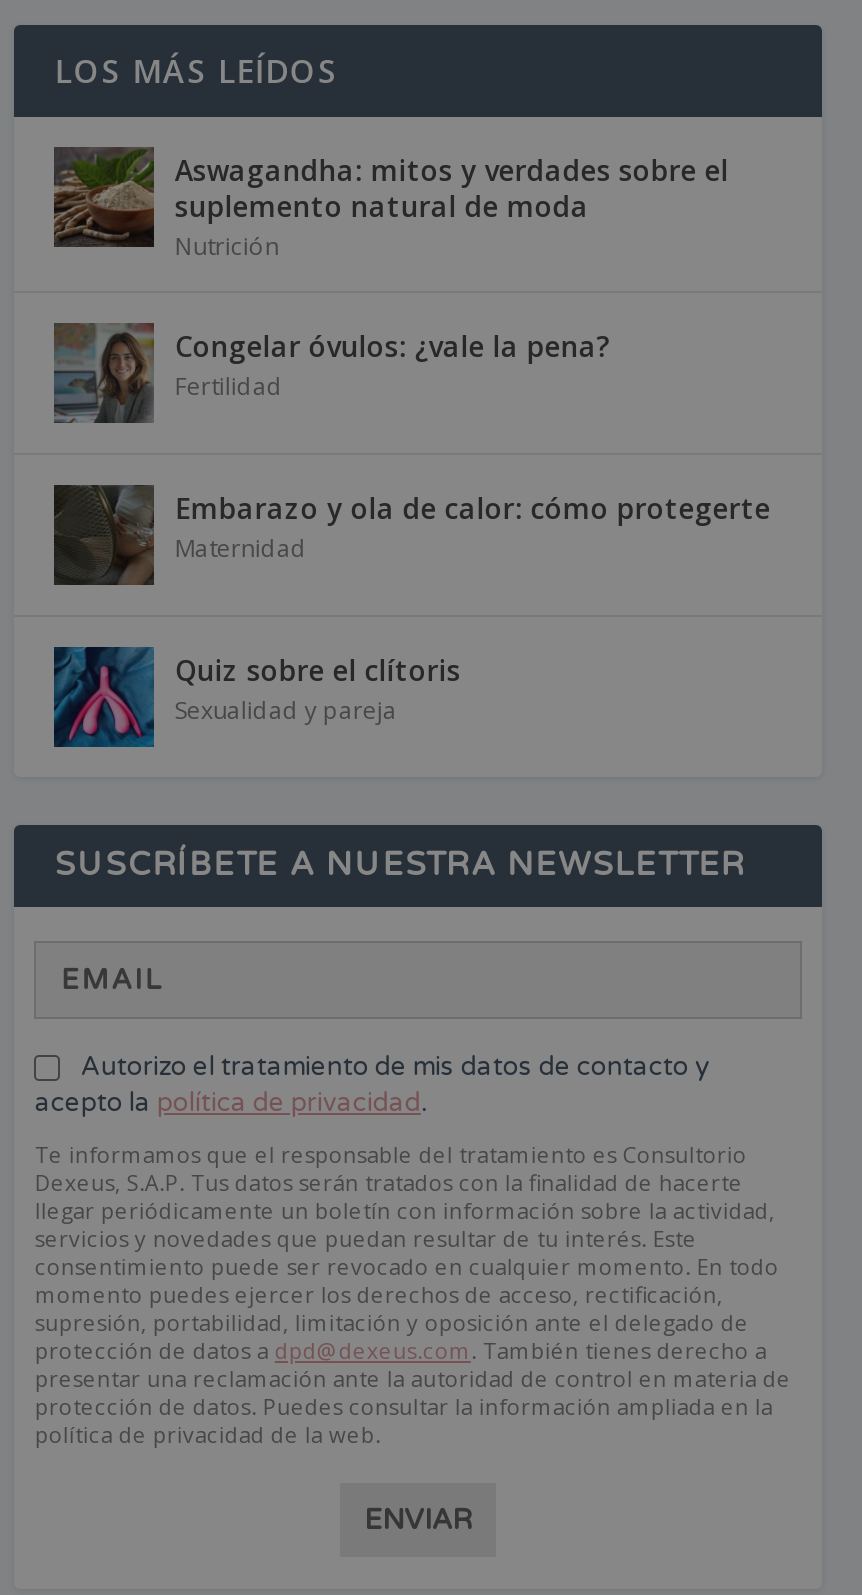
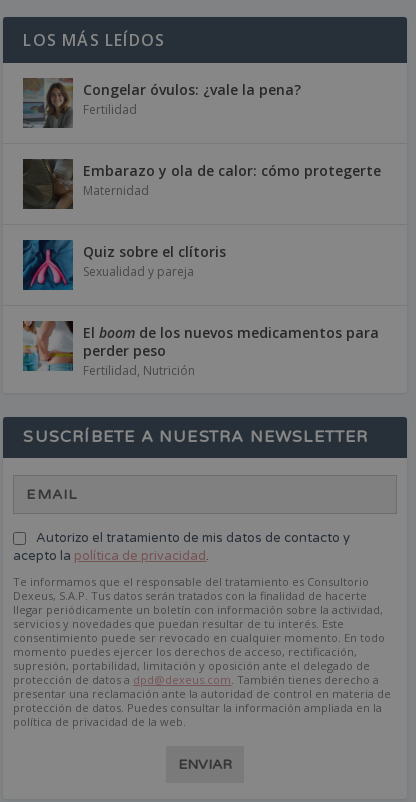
[52,147,729,262] [image] | Aswagandha: mitos y verdades sobre el | suplemento natural de moda | Nutrición -> none
moved [52,321,771,726] -> [22,77,381,279]: [image] | Congelar óvulos: ¿vale la pena? | Fertilidad | Embarazo y ola de calor: cómo protegerte | Maternidad | Quiz sobre el clítoris | Sexualidad y pareja
none -> [22,320,379,378] [image] | El boom de los nuevos medicamentos para | perder peso | Fertilidad, Nutrición

